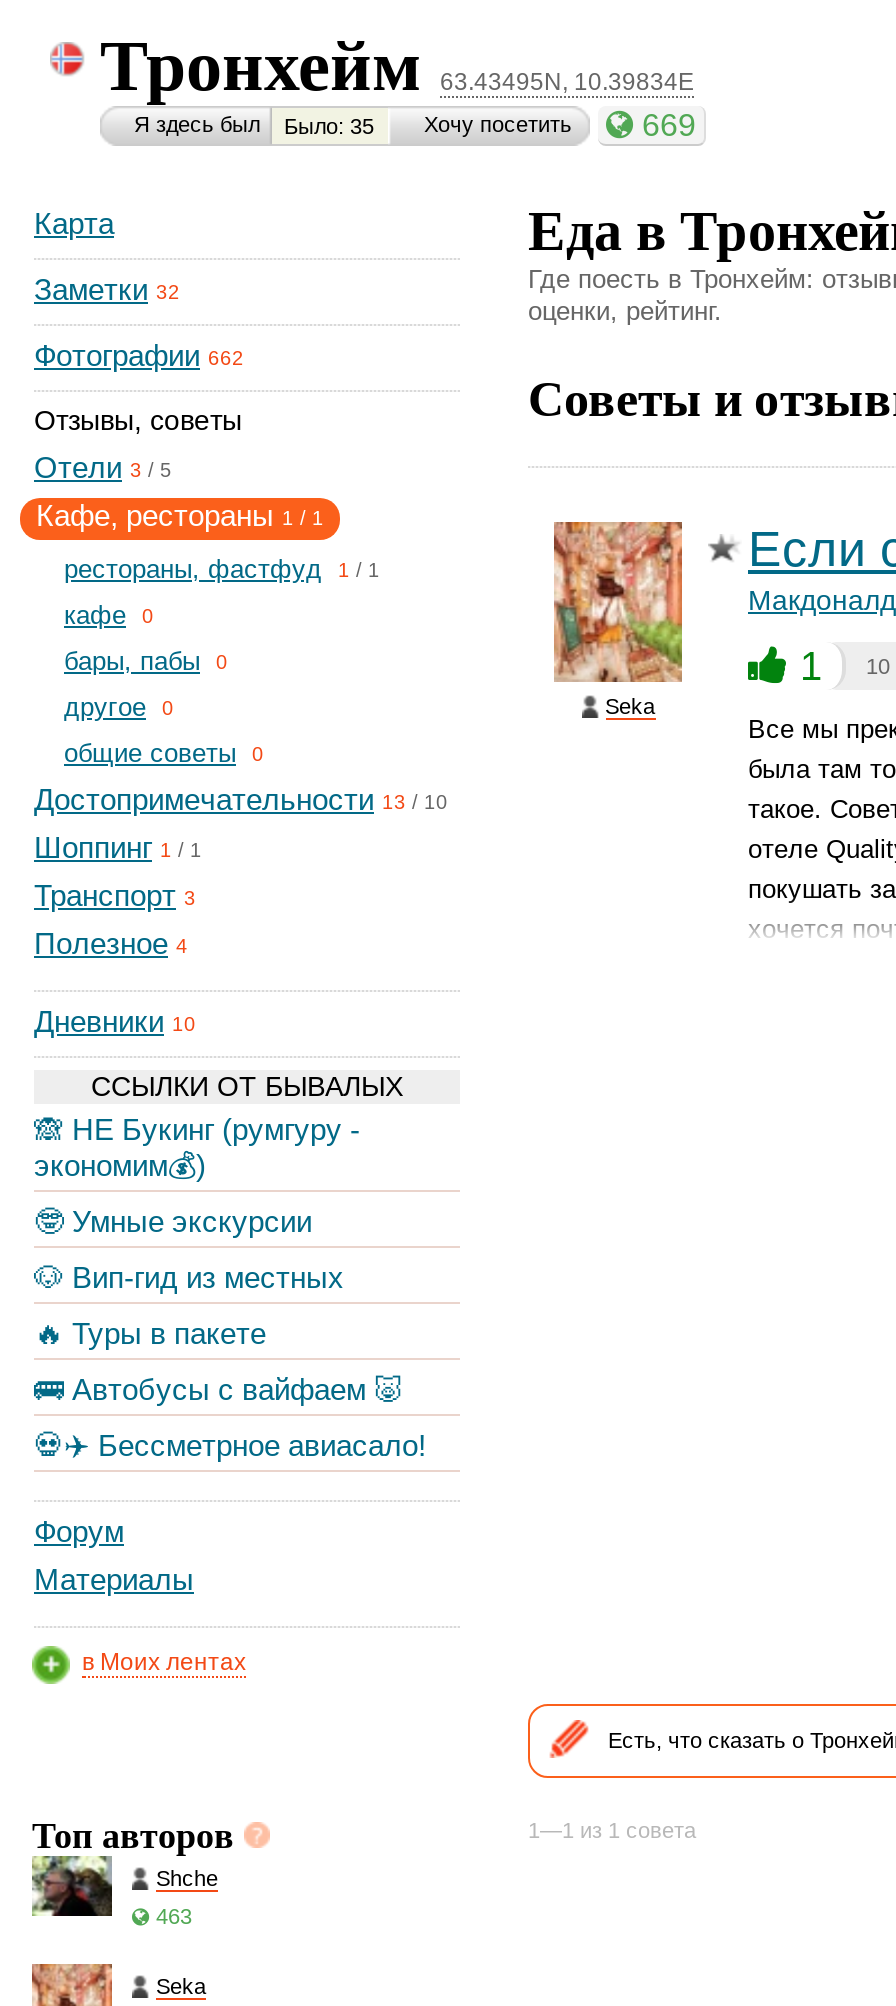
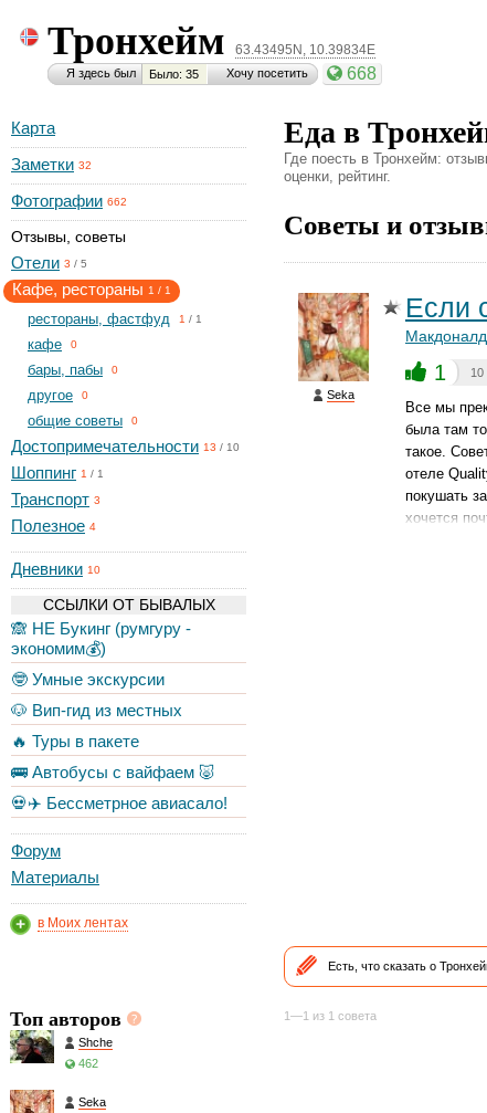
[642,108,696,142] 669 -> [347,64,377,83] 668
[156,1904,192,1928] 463 -> [78,1057,98,1070] 462

